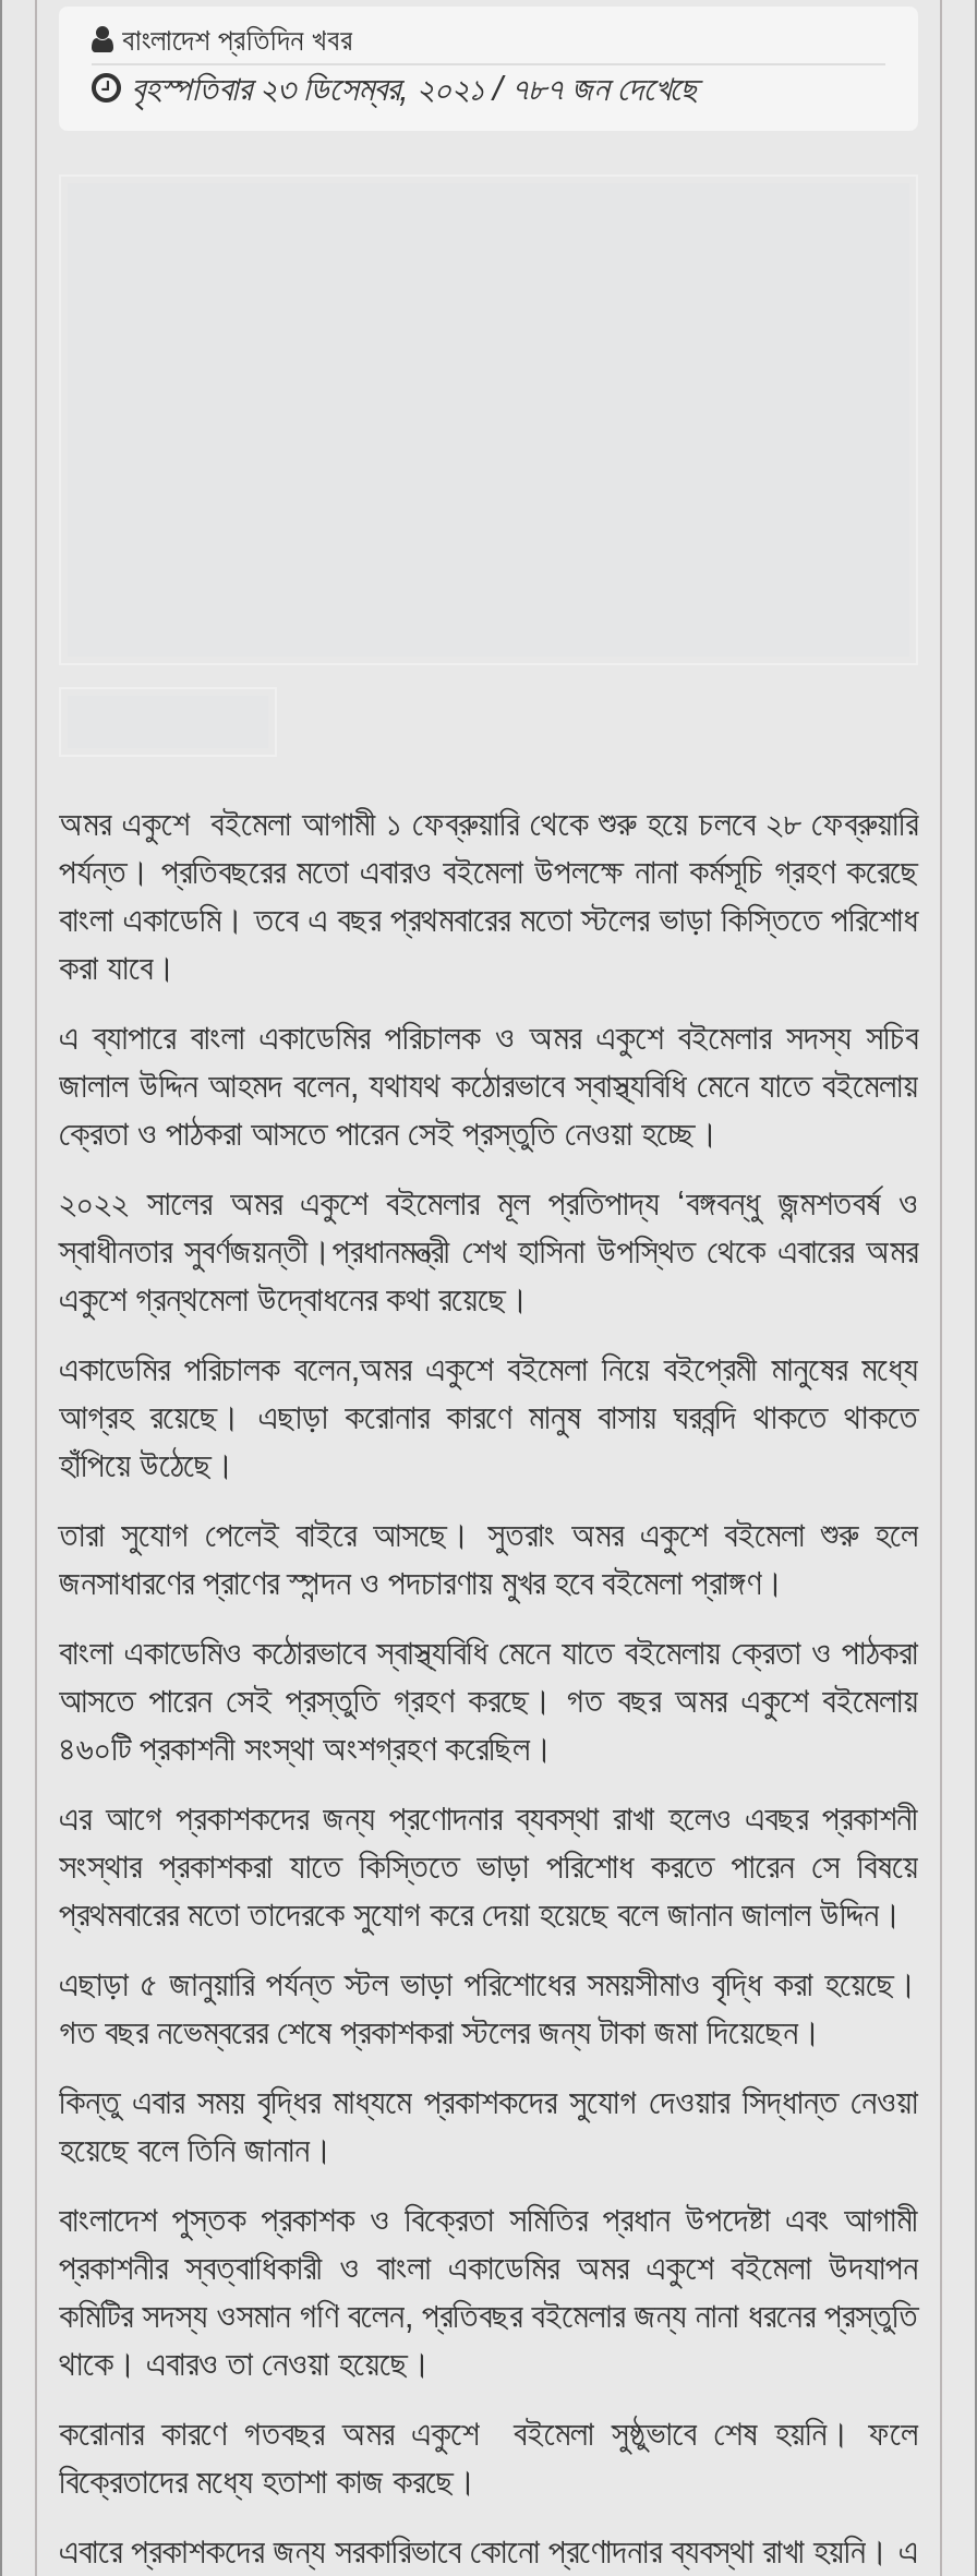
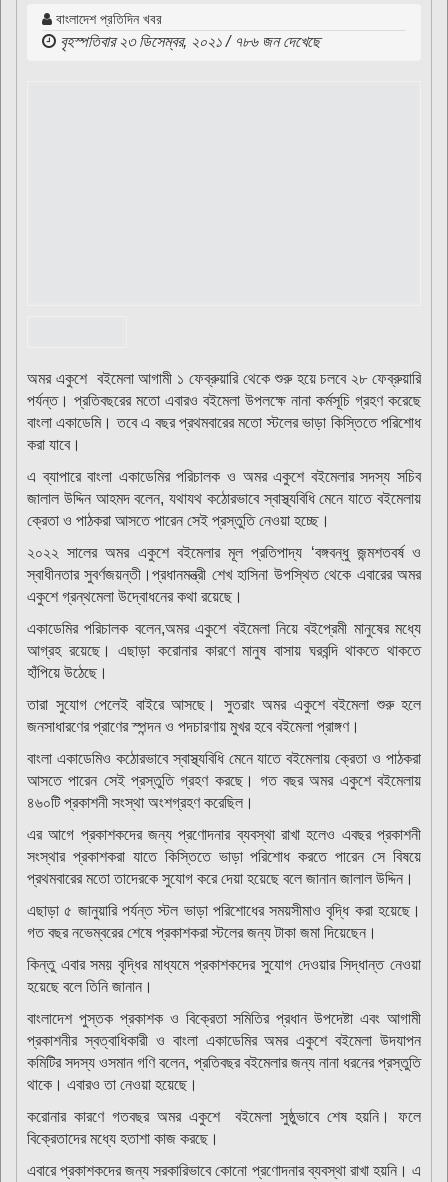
[131,71,698,108] বৃহস্পতিবার ২৩ ডিসেম্বর, ২০২১ / ৭৮৭ জন দেখেছে -> [60,33,320,50] বৃহস্পতিবার ২৩ ডিসেম্বর, ২০২১ / ৭৮৬ জন দেখেছে

